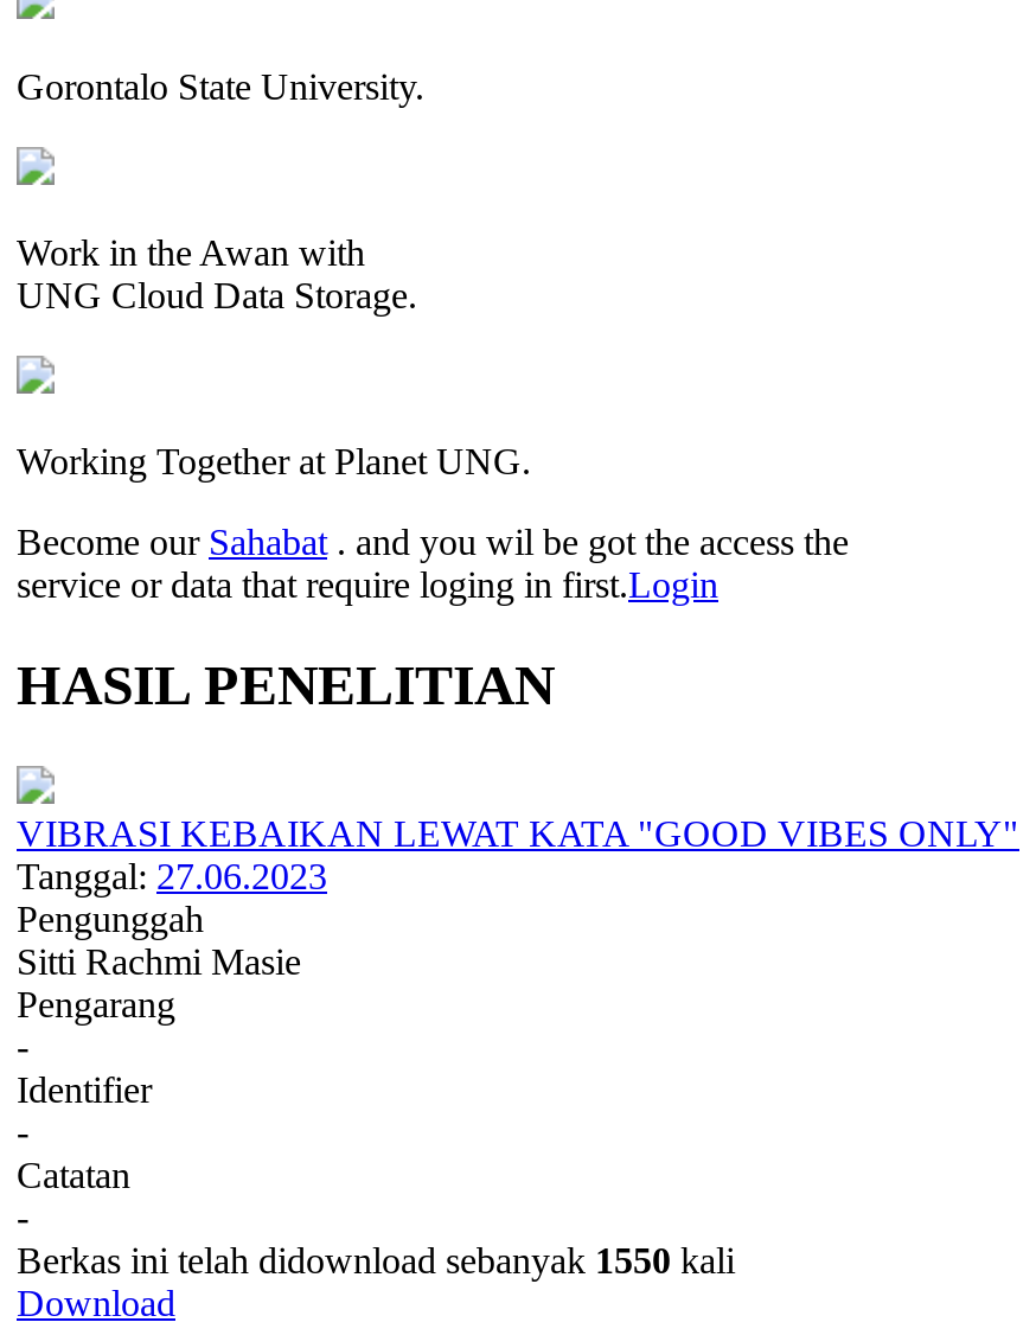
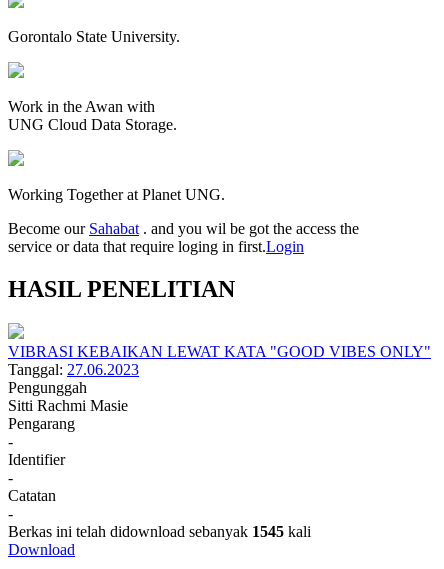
[17,1240,735,1280] Berkas ini telah didownload sebanyak 1550 kali -> [8,523,311,540] Berkas ini telah didownload sebanyak 1545 kali

